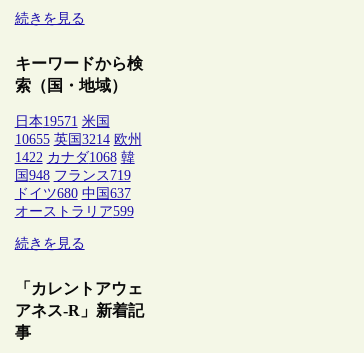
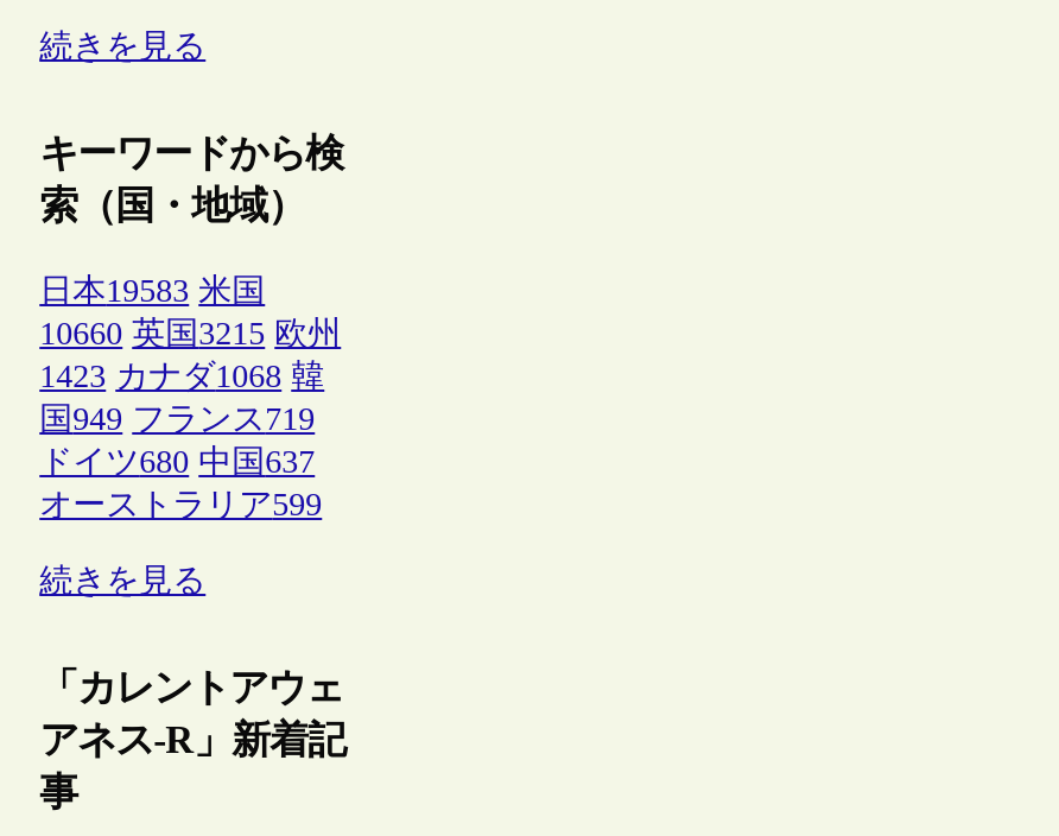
[15,114,110,129] 日本19571 米国 -> [39,274,265,309] 日本19583 米国
[15,132,142,147] 10655 英国3214 欧州 -> [39,316,341,352] 10660 英国3215 欧州
[15,150,135,165] 1422 カナダ1068 韓 -> [39,359,324,395] 1423 カナダ1068 韓
[15,168,131,183] 国948 フランス719 -> [39,402,315,437] 国949 フランス719

